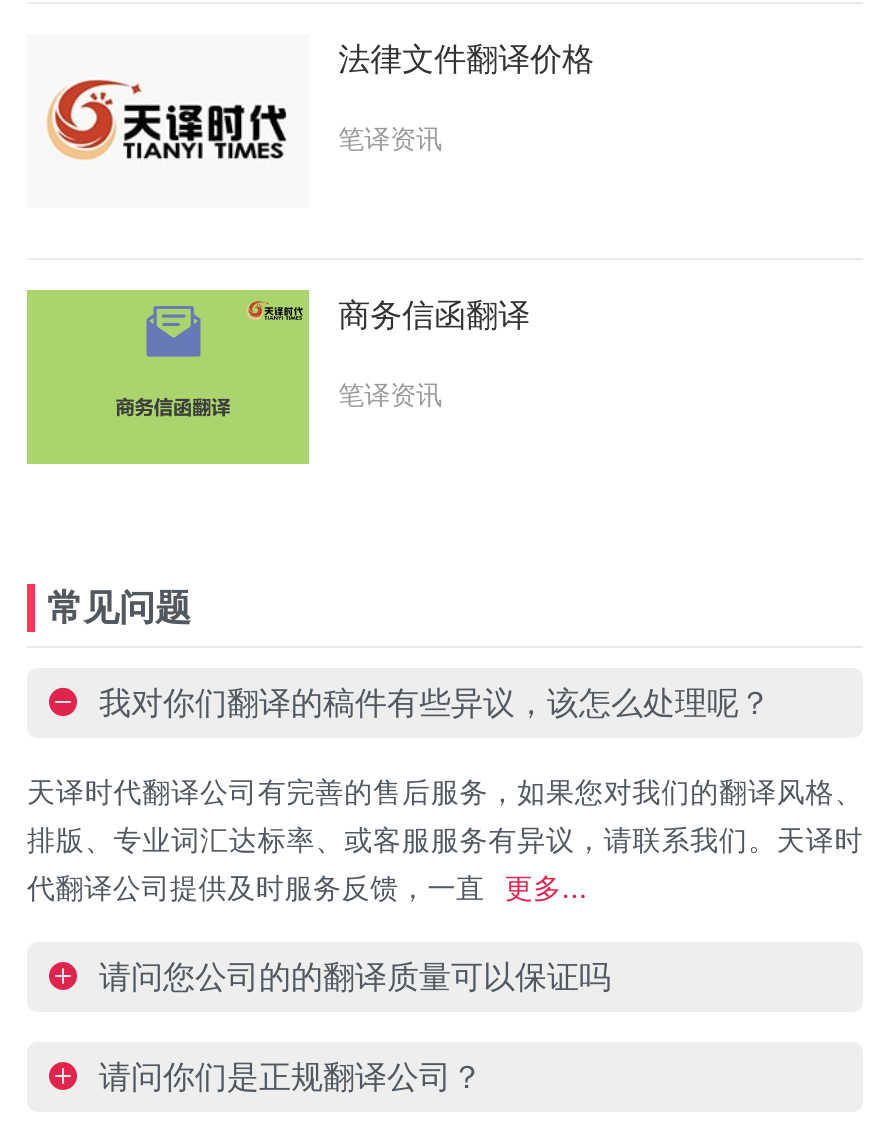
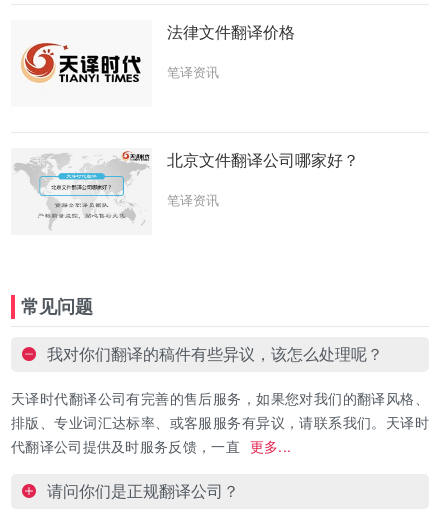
[25,288,530,466] [image] | 商务信函翻译 -> [11,148,359,235] [image] | 北京文件翻译公司哪家好？
[99,956,611,996] 请问您公司的的翻译质量可以保证吗 -> none

